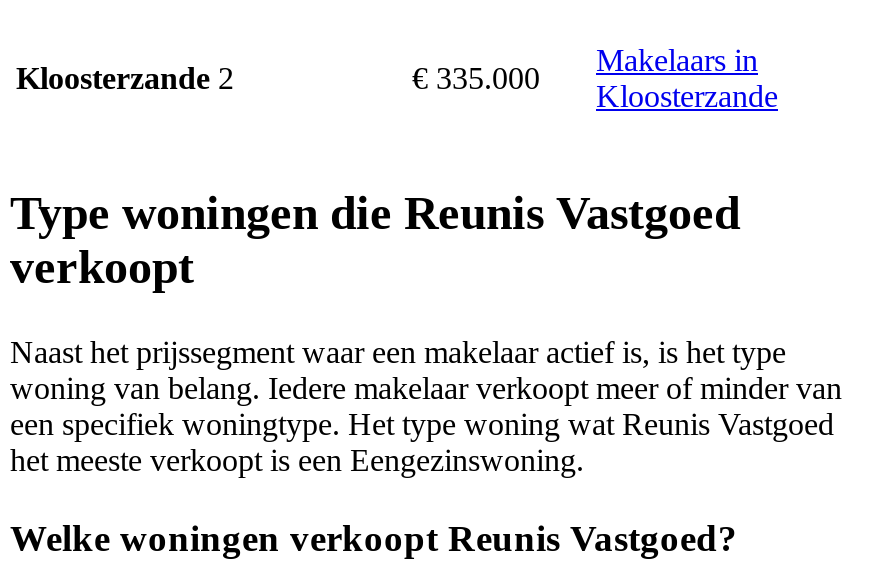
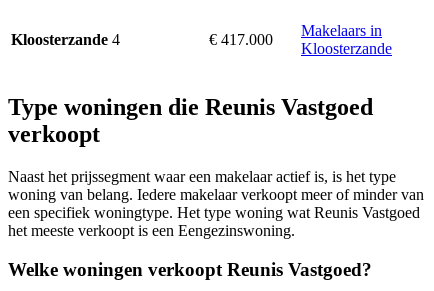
[16,61,234,96] Kloosterzande 2 -> [11,31,120,48] Kloosterzande 4
[412,61,540,95] € 335.000 -> [209,31,273,48] € 417.000

